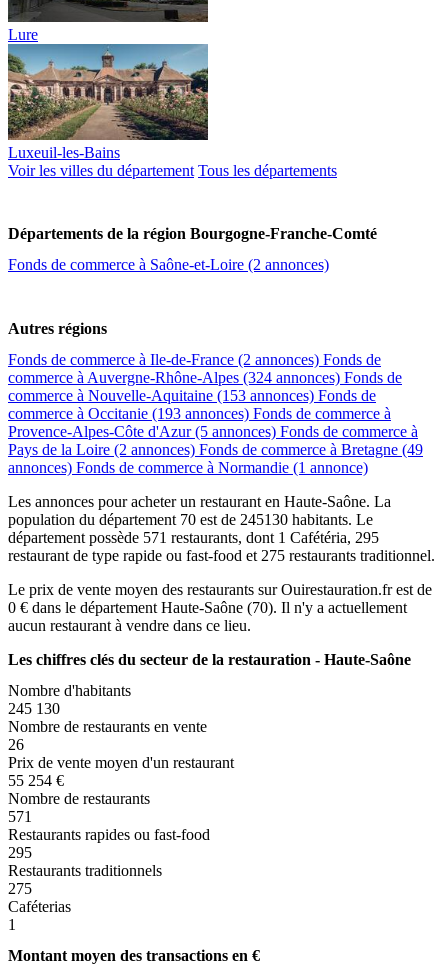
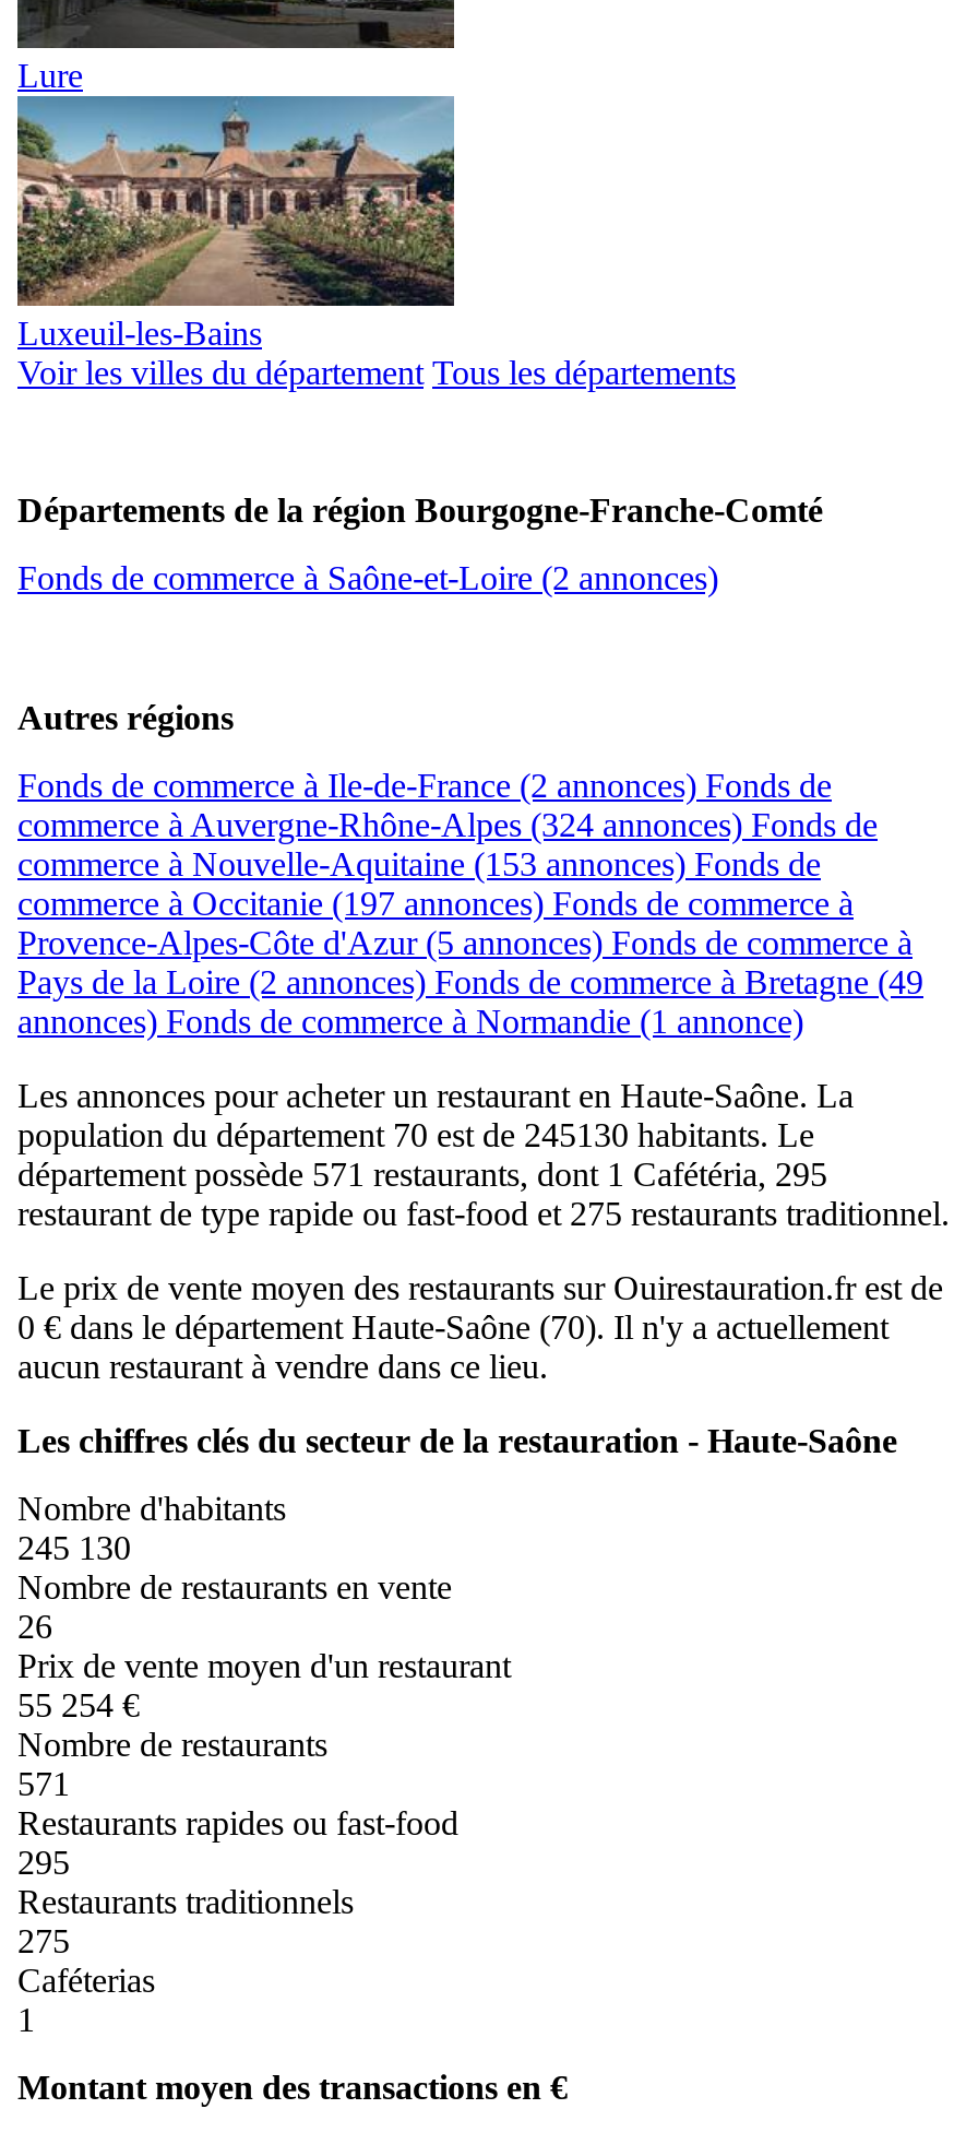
[8,405,391,422] commerce à Occitanie (193 annonces) Fonds de commerce à -> [17,884,854,922] commerce à Occitanie (197 annonces) Fonds de commerce à

